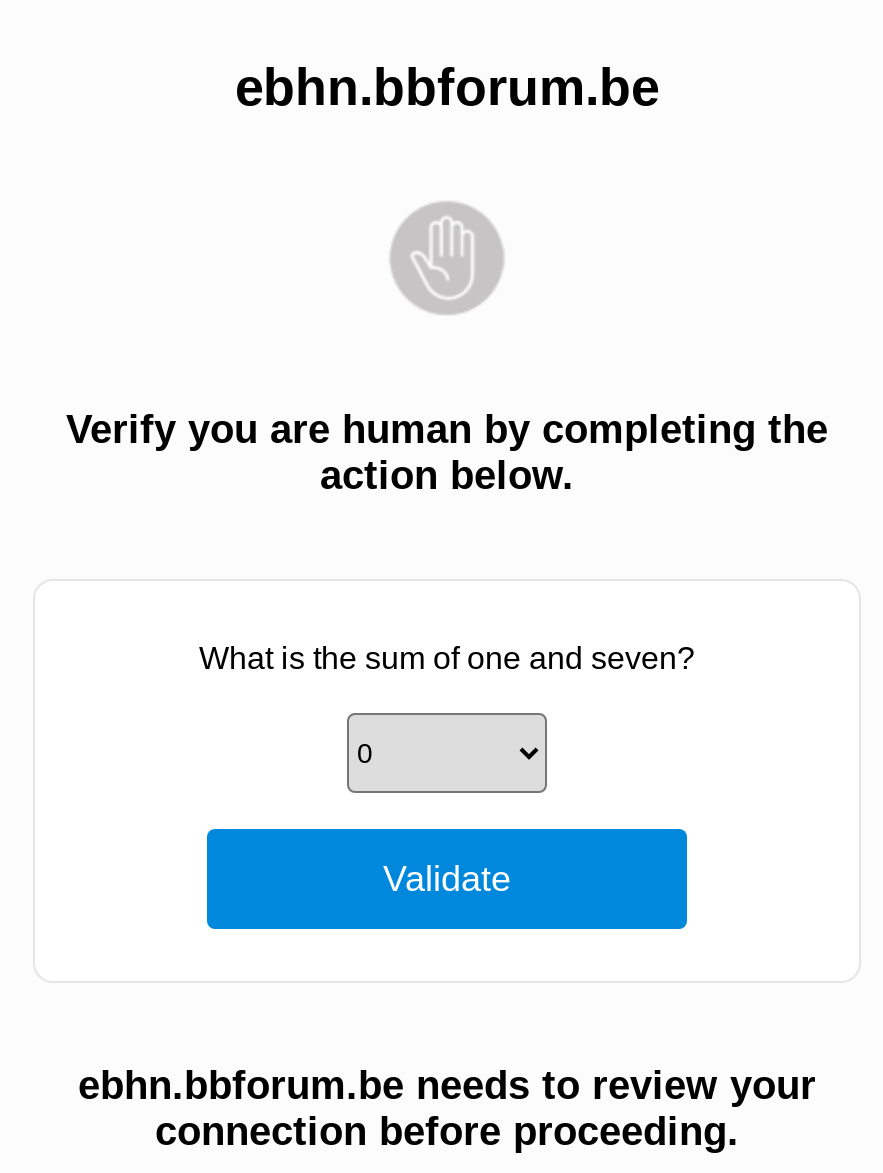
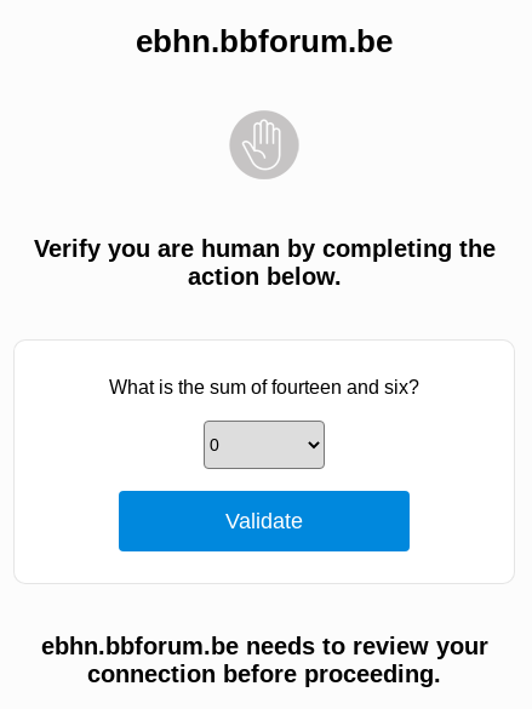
[199,641,695,675] What is the sum of one and seven? -> [109,377,419,398] What is the sum of fourteen and six?

